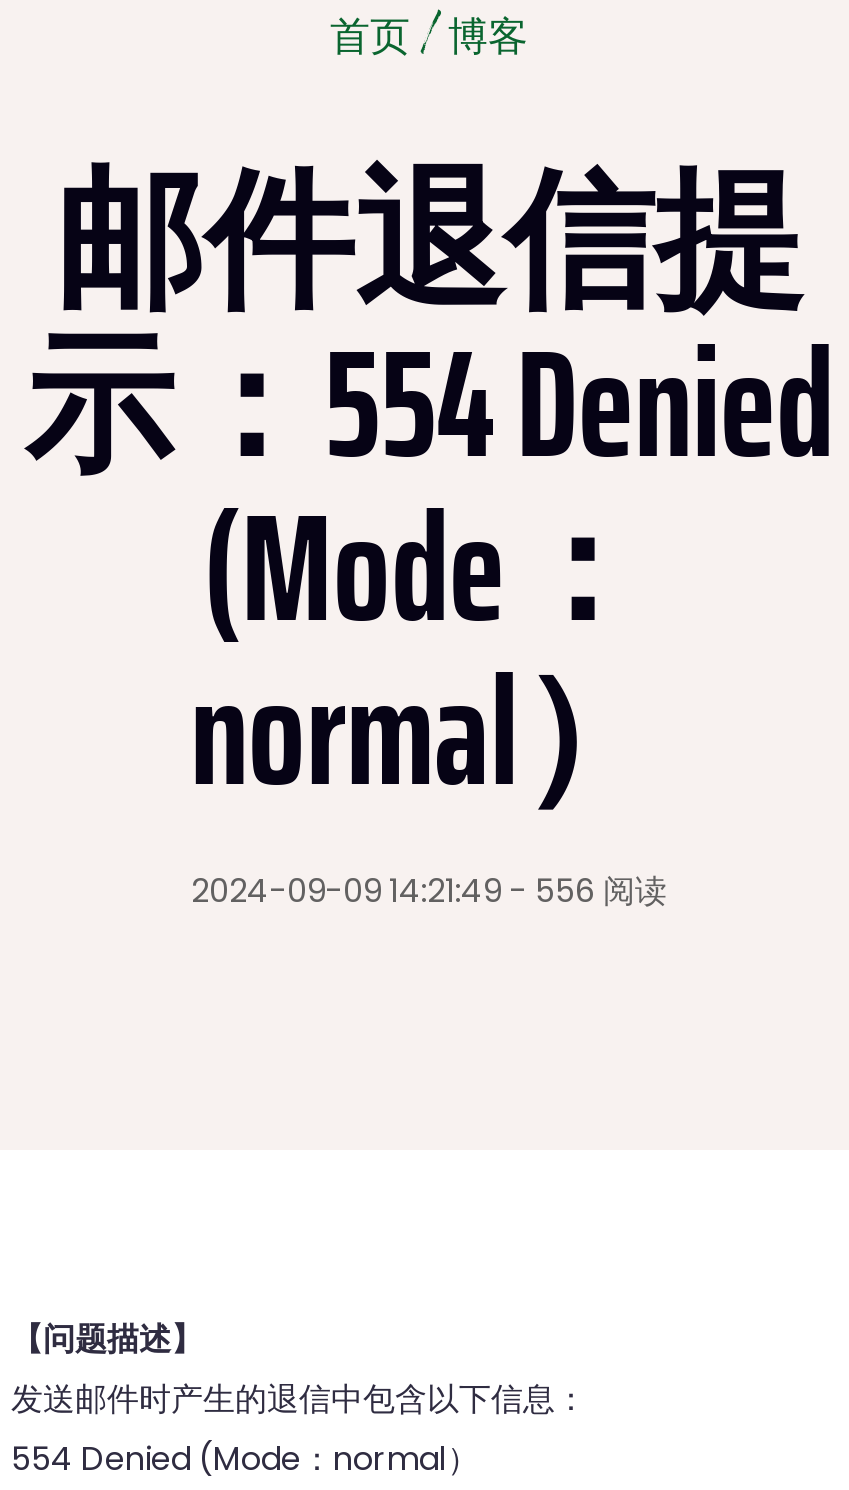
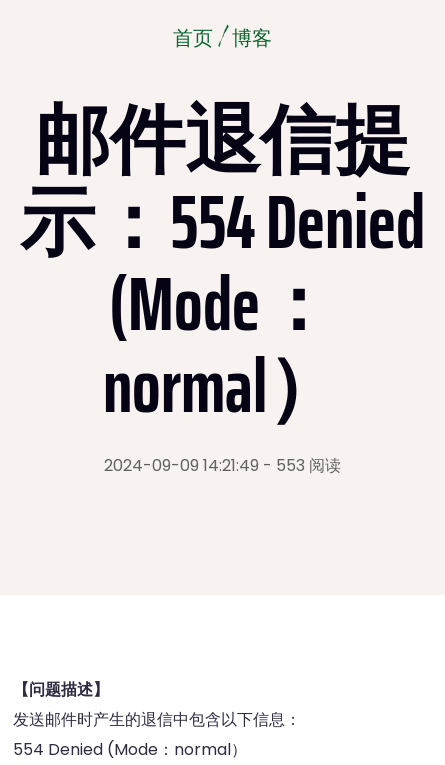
[191,868,667,914] 2024-09-09 14:21:49 - 556 阅读 -> [103,454,340,477] 2024-09-09 14:21:49 - 553 阅读

